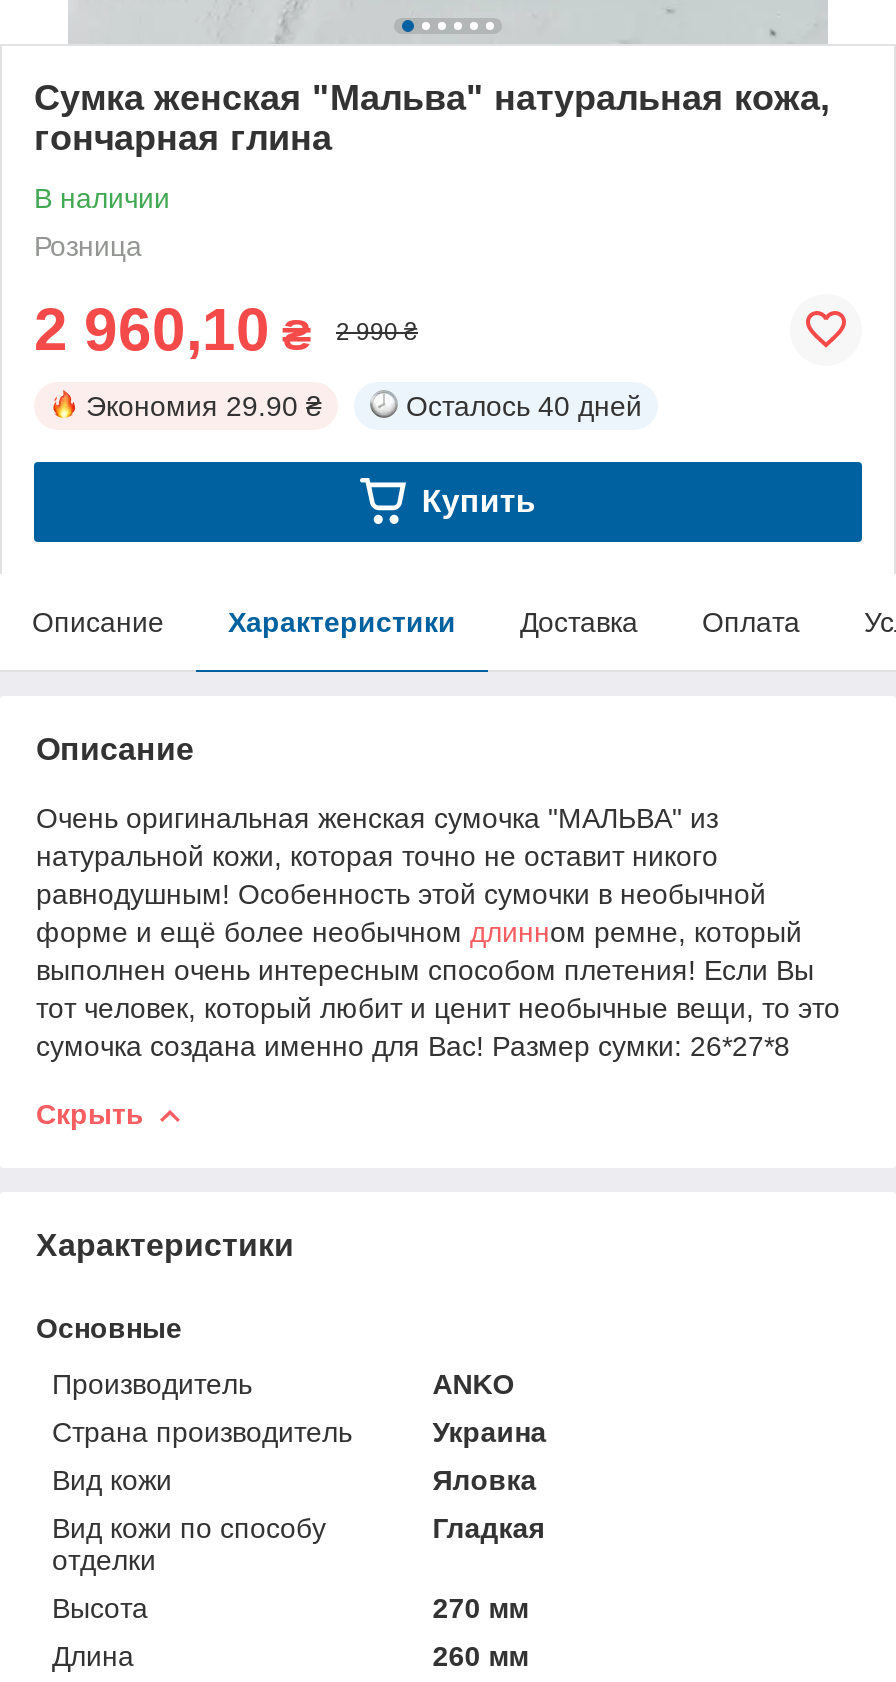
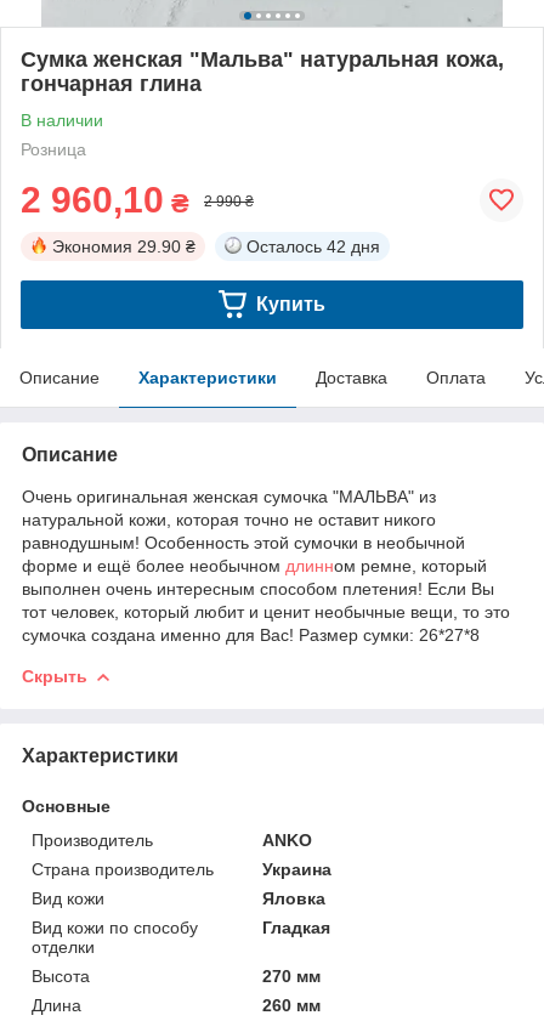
[406,390,642,422] Осталось 40 дней -> [246,236,380,256] Осталось 42 дня

